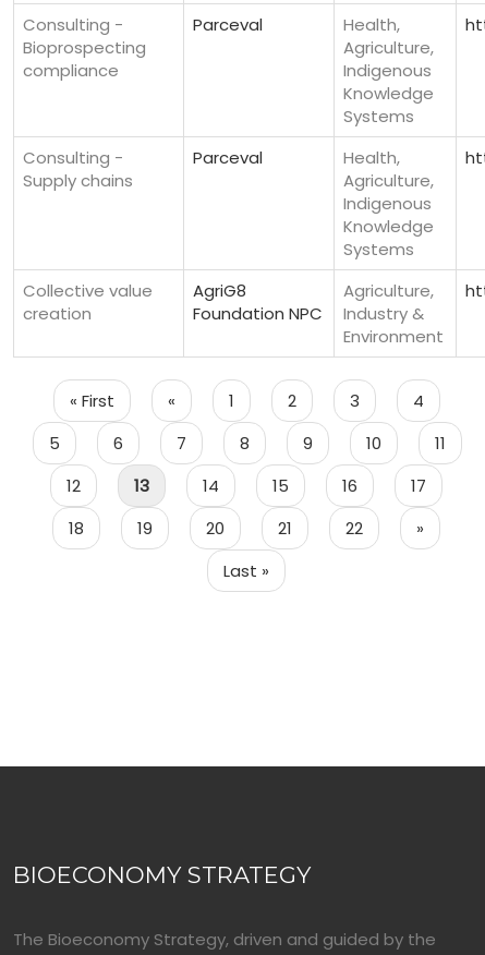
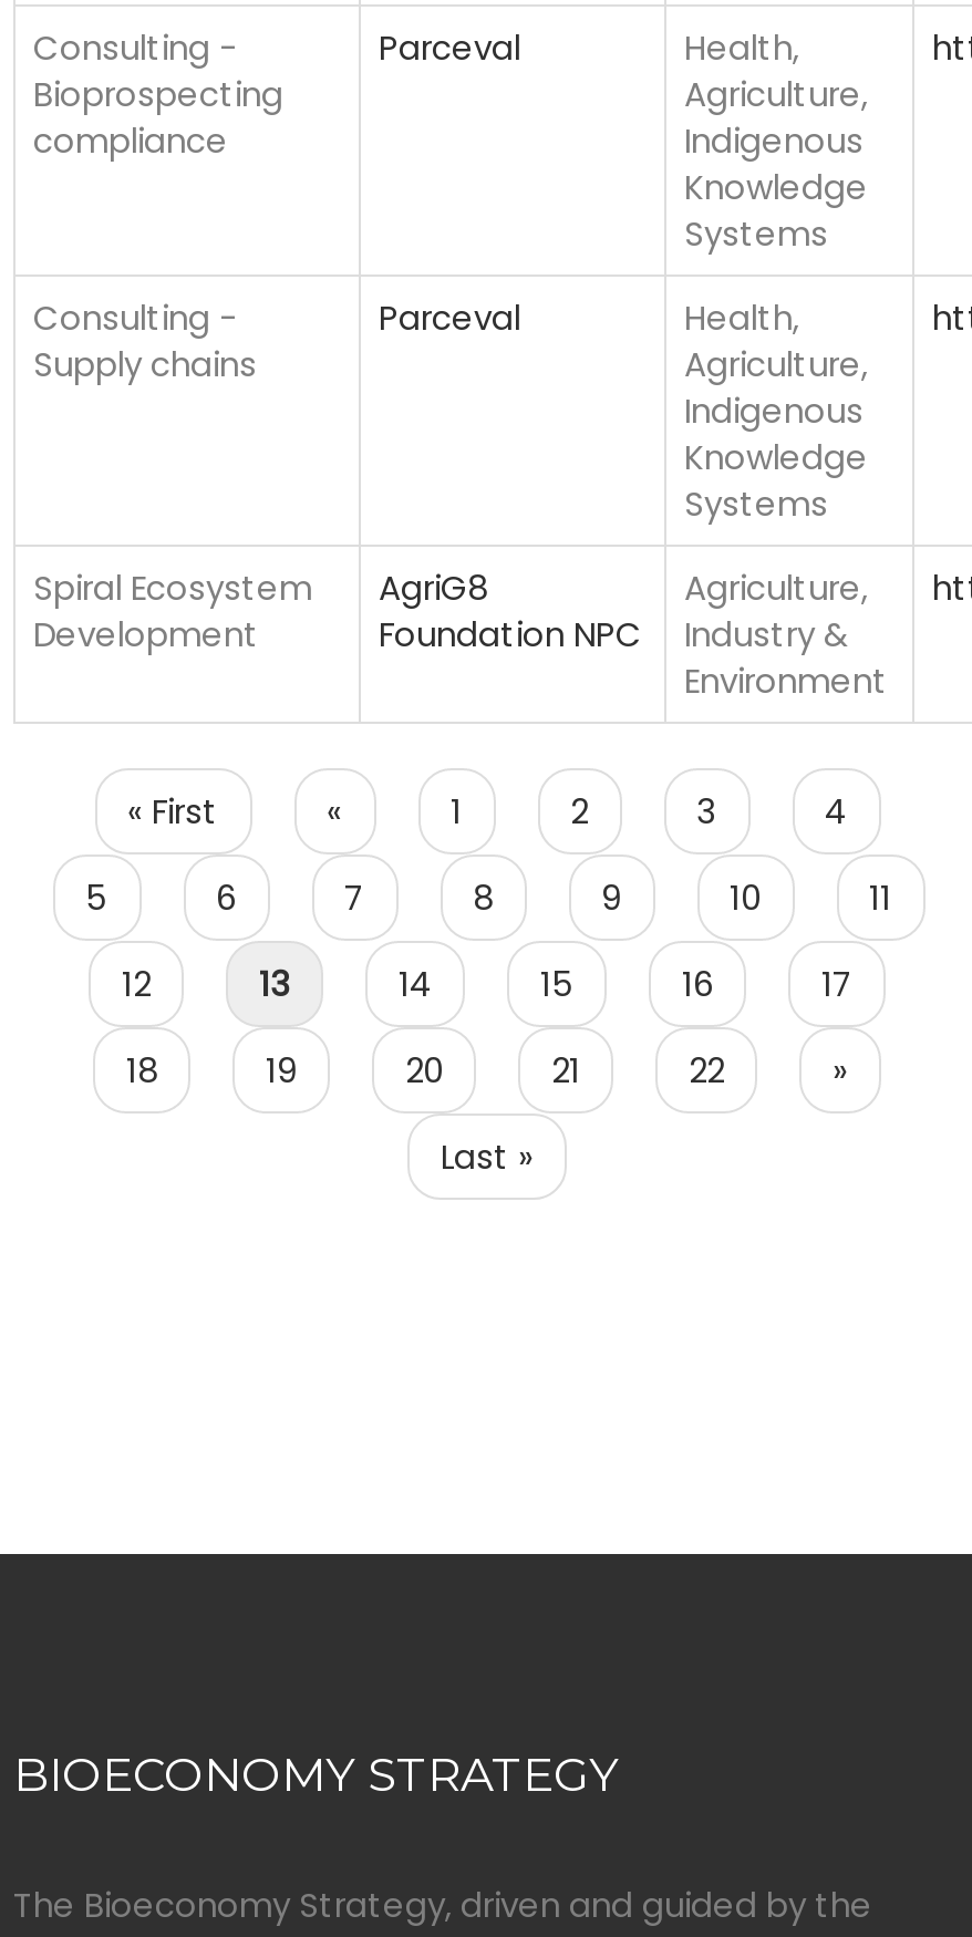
[23,279,153,325] Collective value | creation -> [33,564,312,657] Spiral Ecosystem | Development

